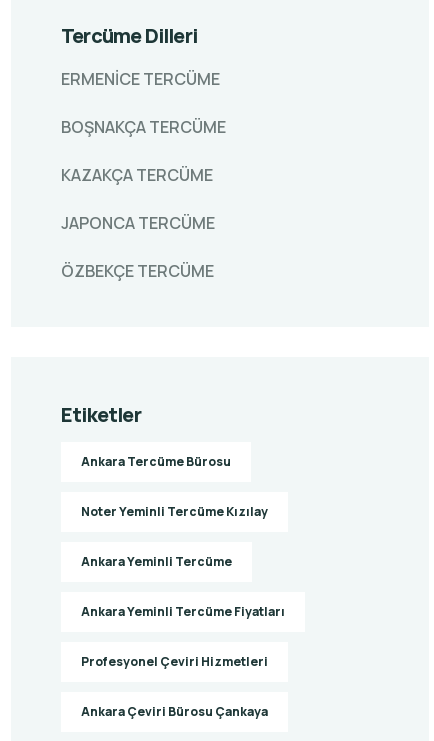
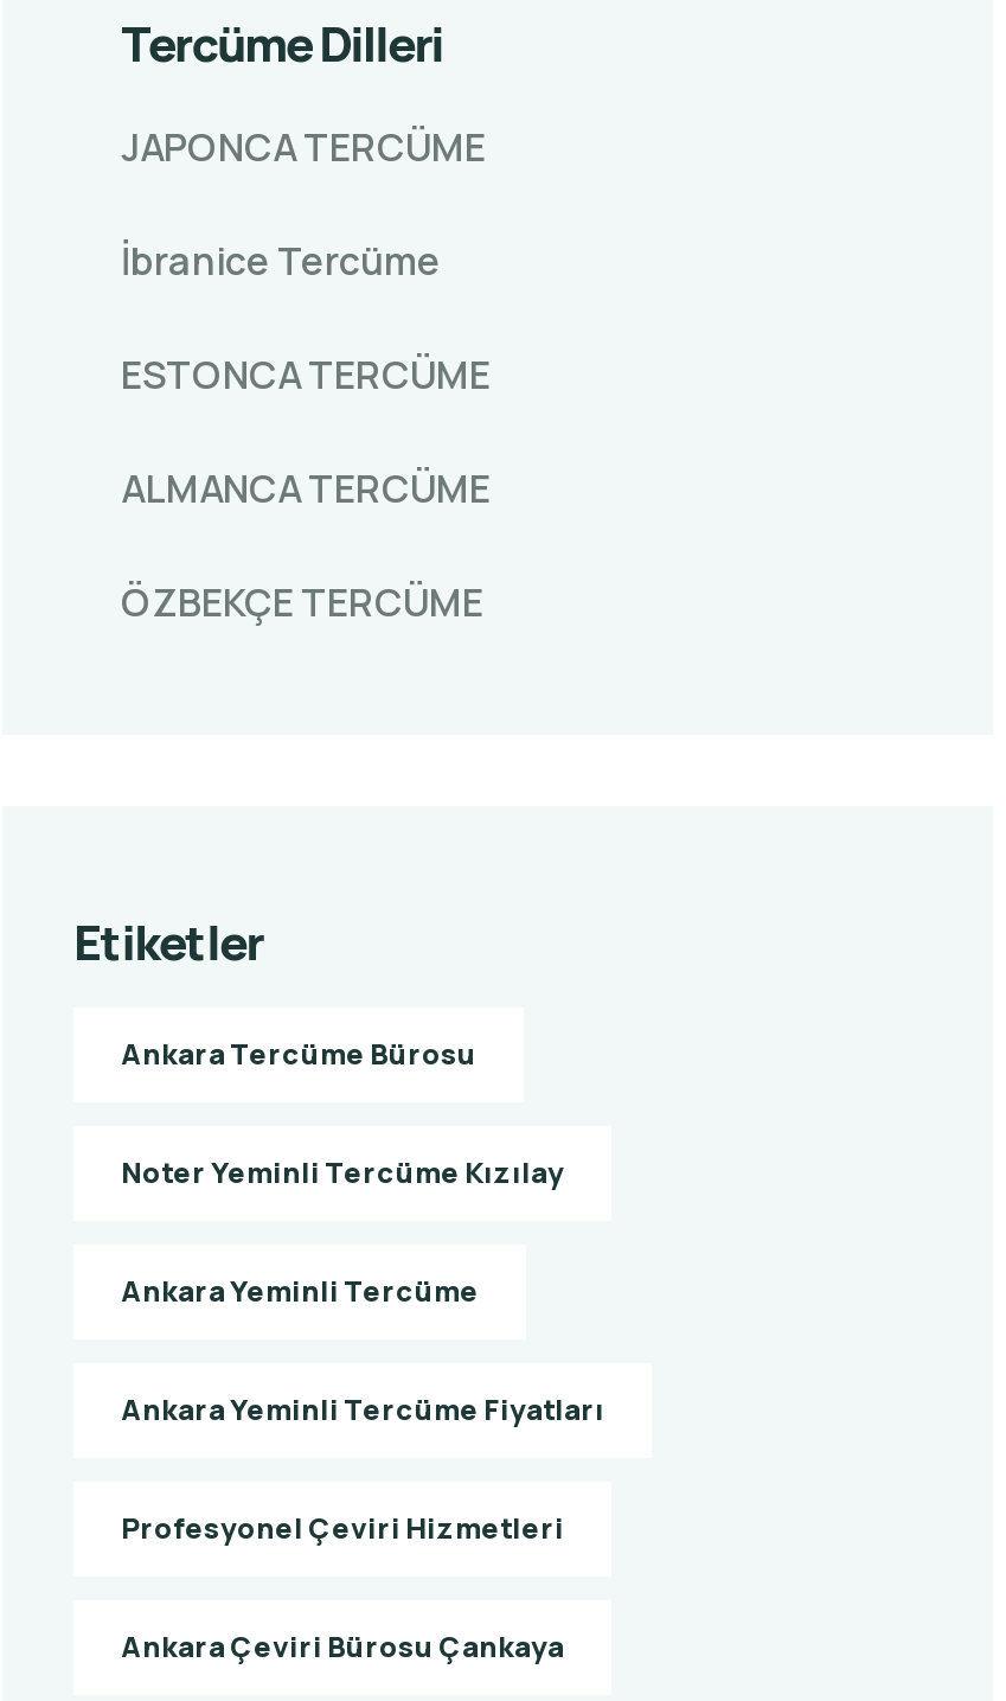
[61,68,226,186] ERMENİCE TERCÜME | BOŞNAKÇA TERCÜME | KAZAKÇA TERCÜME -> none
moved [61,212,215,234] -> [121,122,486,174]: JAPONCA TERCÜME
none -> [121,235,491,515] İbranice Tercüme | ESTONCA TERCÜME | ALMANCA TERCÜME

